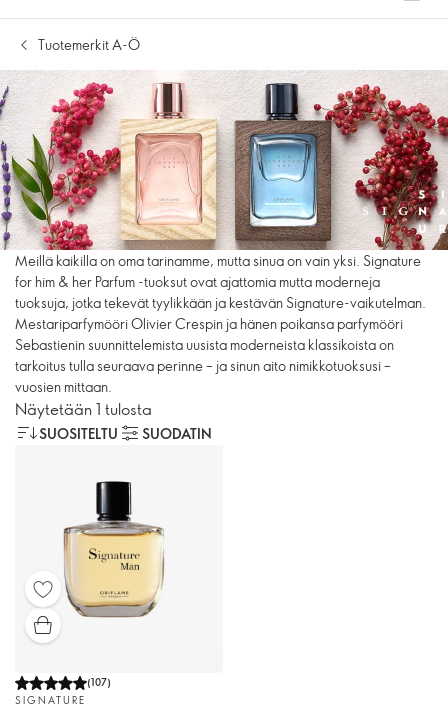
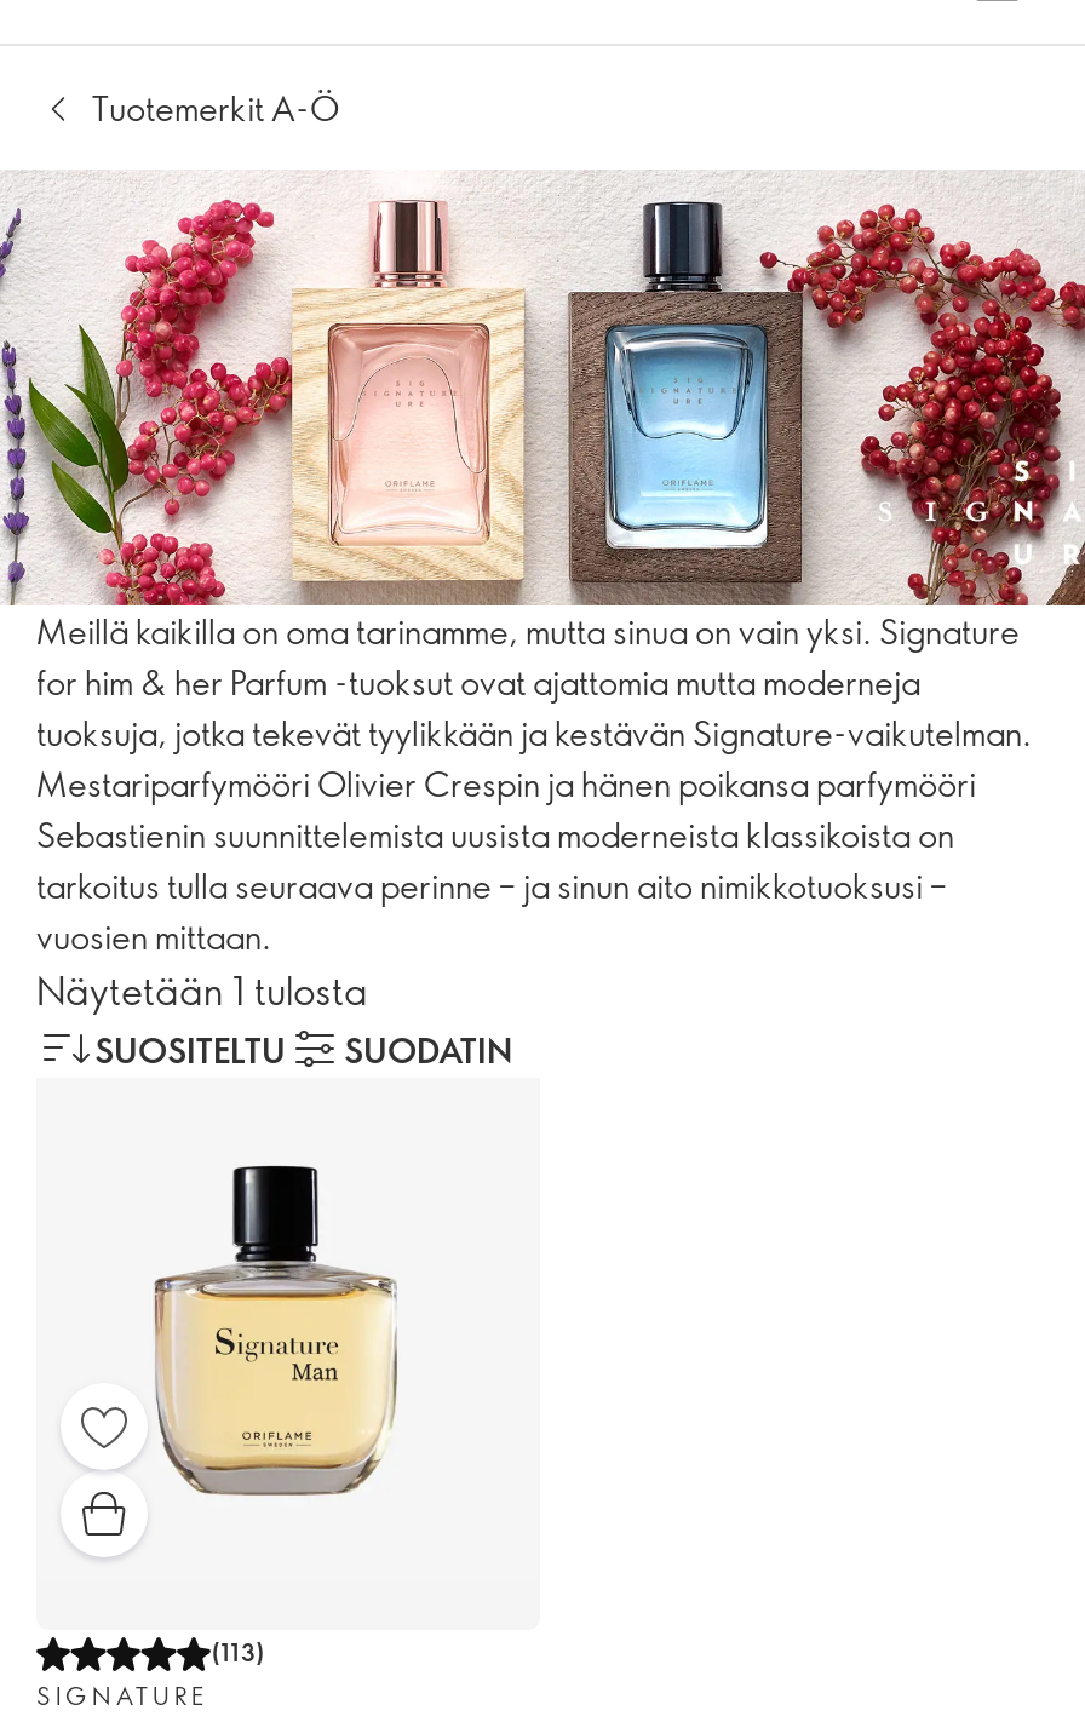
[87,675,111,689] (107) -> [211,1635,264,1669] (113)

